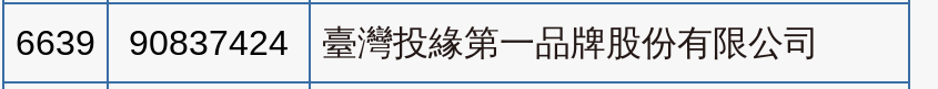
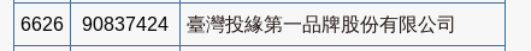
[16,24,819,61] 6639 90837424 臺灣投緣第一品牌股份有限公司 -> [20,14,456,34] 6626 90837424 臺灣投緣第一品牌股份有限公司

